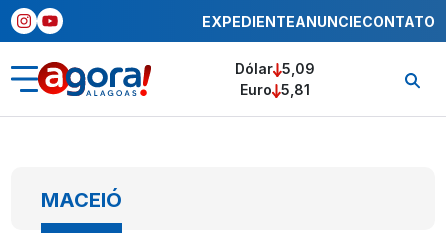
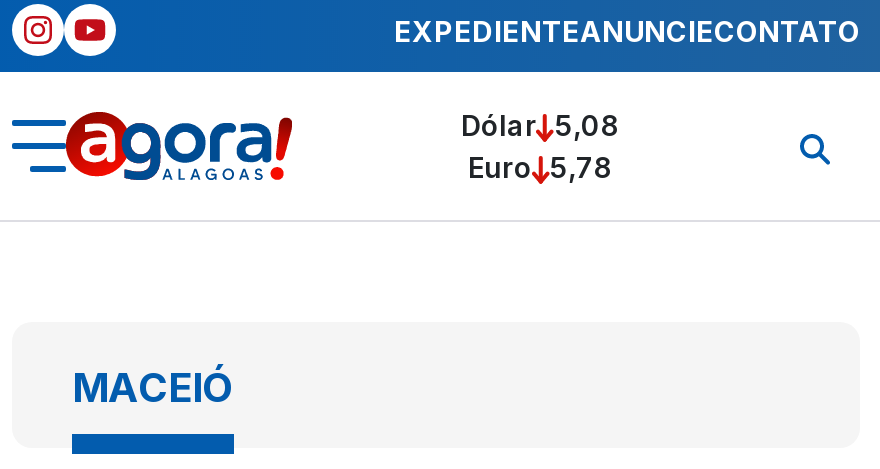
[235,60,315,77] Dólar 5,09 -> [461,108,621,142] Dólar 5,08
[240,81,310,98] Euro 5,81 -> [468,150,614,184] Euro 5,78

